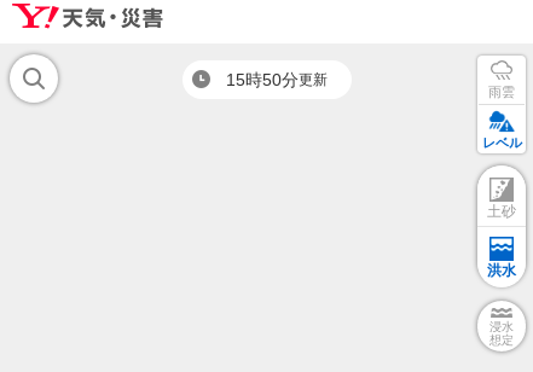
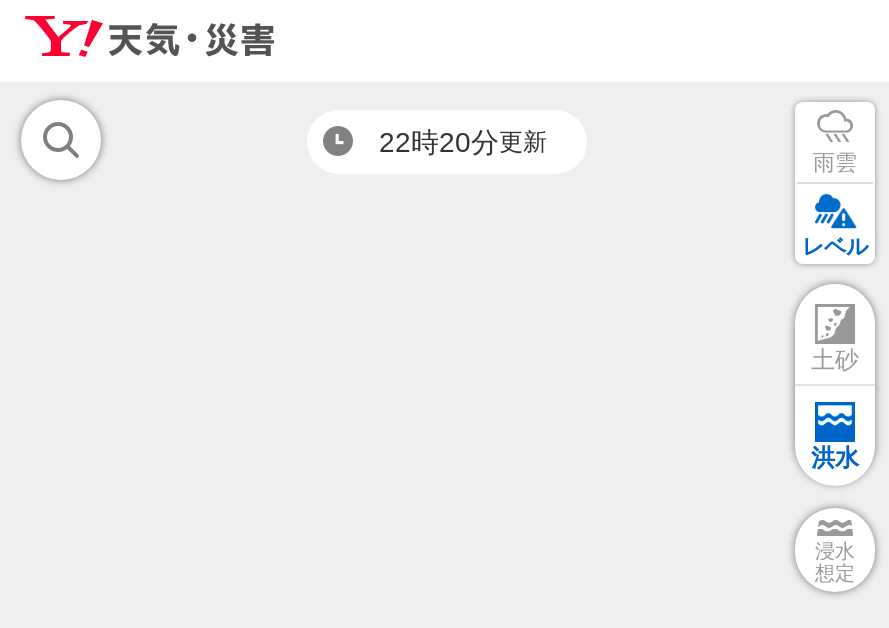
[226,70,328,89] 15時50分更新 -> [379,126,547,158] 22時20分更新

